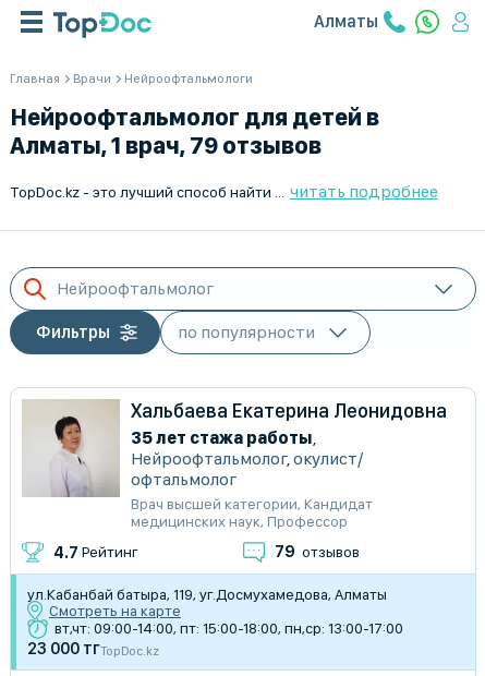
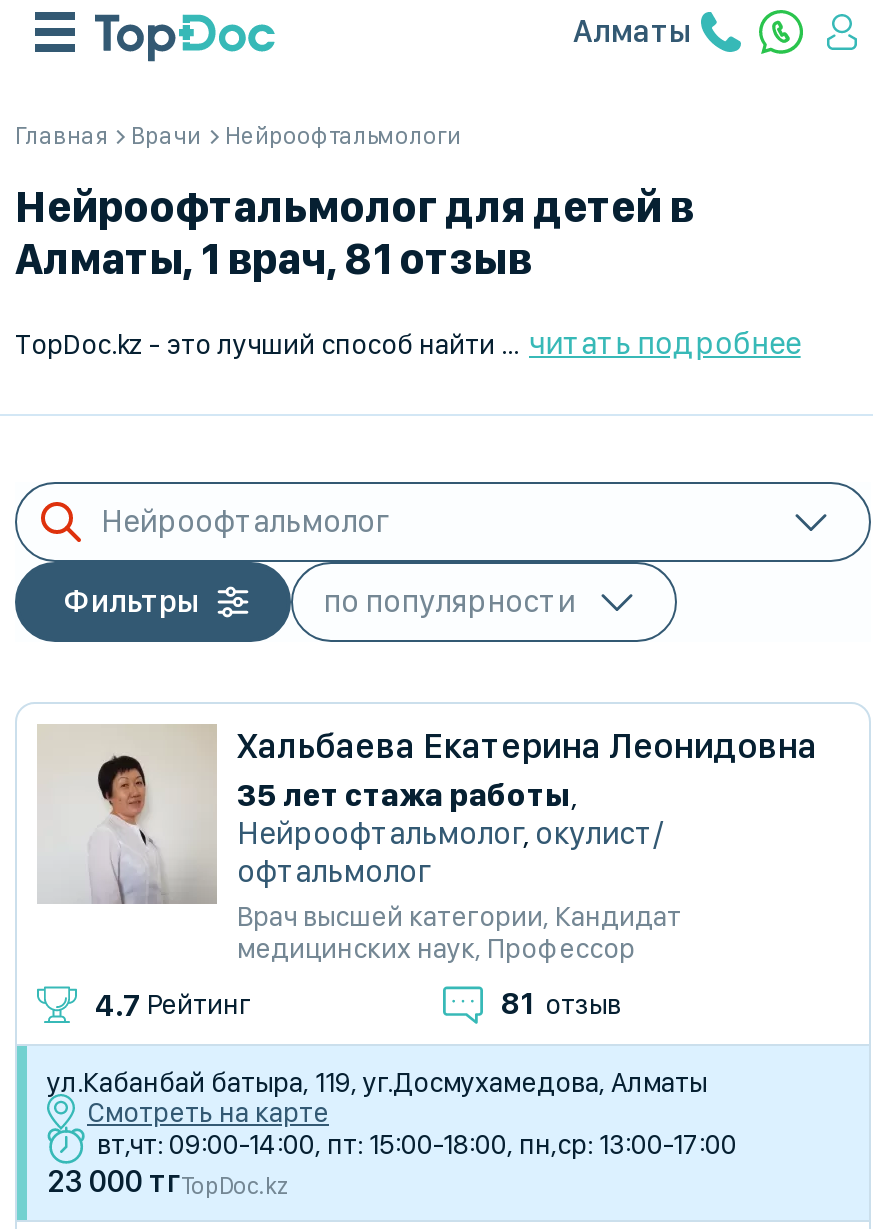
[10,131,322,159] Алматы, 1 врач, 79 отзывов -> [15,232,531,284] Алматы, 1 врач, 81 отзыв
[275,541,360,562] 79 отзывов -> [501,984,621,1022] 81 отзыв

